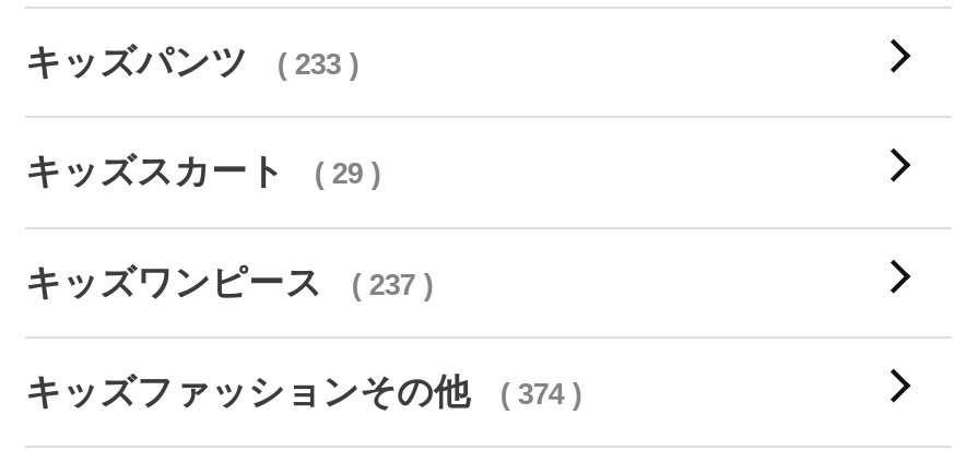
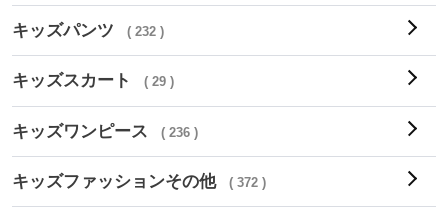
[25,42,358,83] キッズパンツ ( 233 ) -> [12,21,164,40] キッズパンツ ( 232 )
[25,261,433,303] キッズワンピース ( 237 ) -> [12,121,198,140] キッズワンピース ( 236 )
[25,371,581,412] キッズファッションその他 ( 374 ) -> [12,172,266,191] キッズファッションその他 ( 372 )

